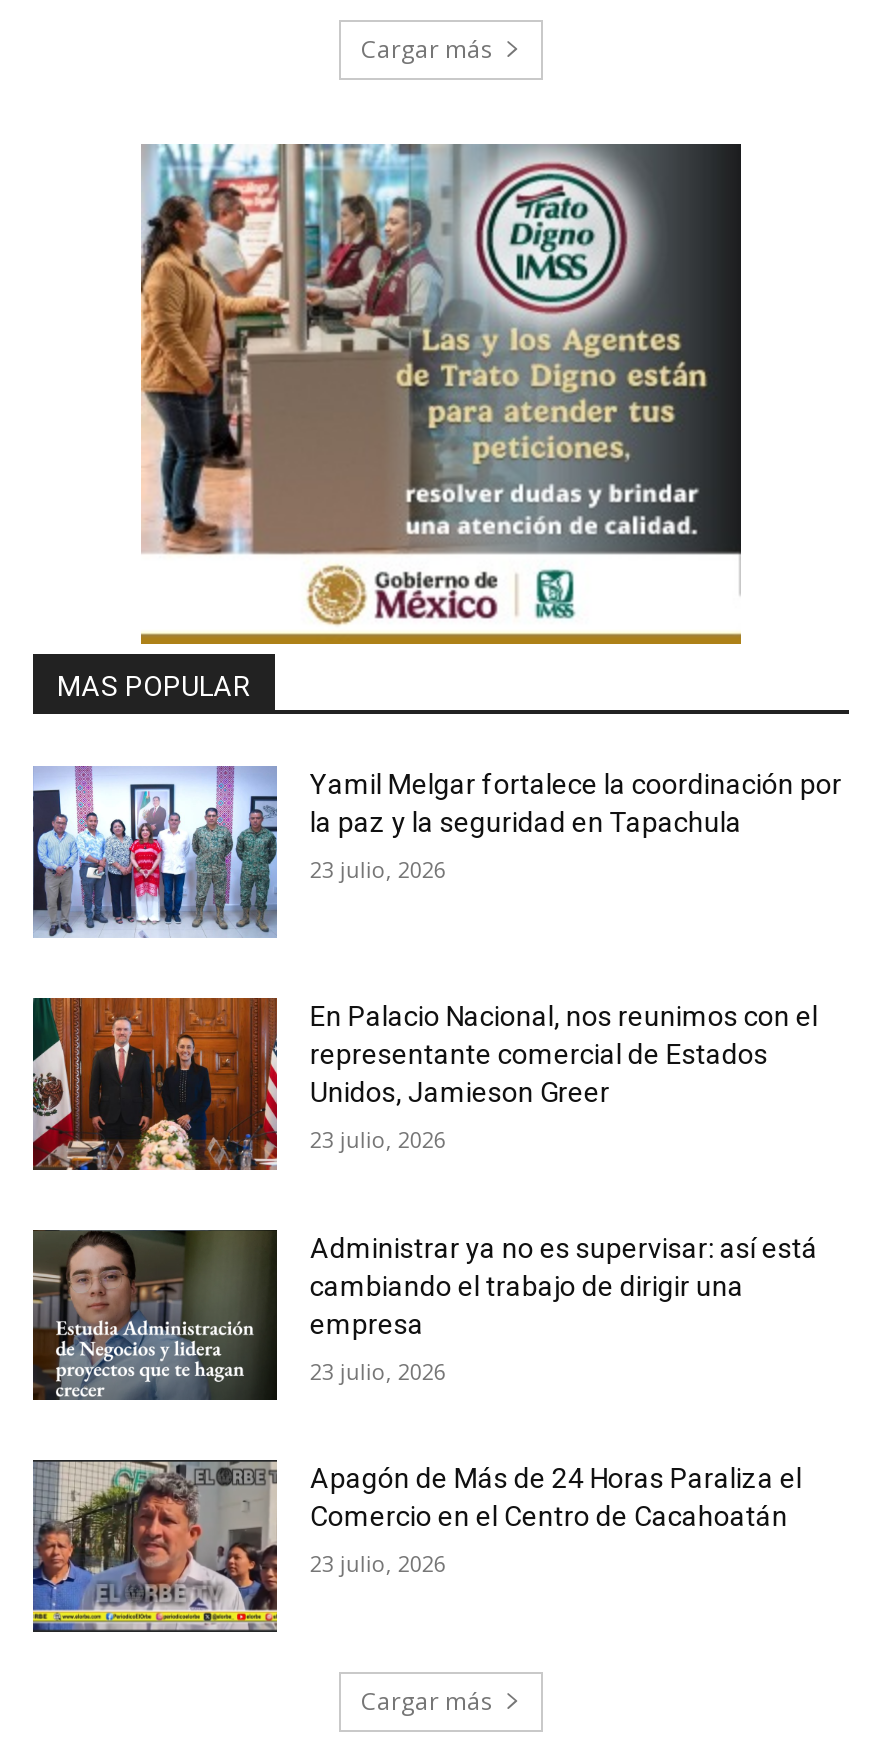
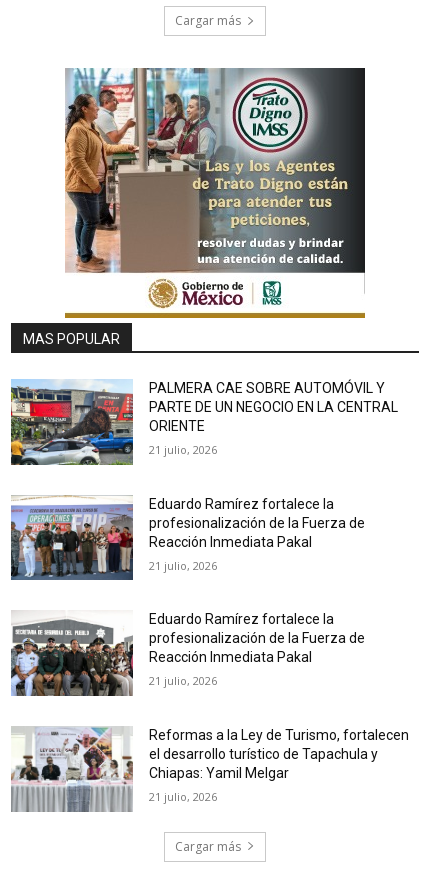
[31,766,842,938] [image] | Yamil Melgar fortalece la coordinación por | la paz y la seguridad en Tapachula -> [10,380,398,466] [image] | PALMERA CAE SOBRE AUTOMÓVIL Y | PARTE DE UN NEGOCIO EN LA CENTRAL | ORIENTE
[310,854,446,884] 23 julio, 2026 -> [149,442,217,457] 21 julio, 2026
[31,996,818,1172] [image] | En Palacio Nacional, nos reunimos con el | representante comercial de Estados | Unidos, Jamieson Greer -> [10,495,365,581] [image] | Eduardo Ramírez fortalece la | profesionalización de la Fuerza de | Reacción Inmediata Pakal
[310,1123,446,1153] 23 julio, 2026 -> [149,558,217,573] 21 julio, 2026
[31,1228,818,1402] [image] | Administrar ya no es supervisar: así está | cambiando el trabajo de dirigir una | empresa -> [10,611,365,697] [image] | Eduardo Ramírez fortalece la | profesionalización de la Fuerza de | Reacción Inmediata Pakal
[310,1355,446,1385] 23 julio, 2026 -> [149,673,217,688] 21 julio, 2026
[31,1458,802,1632] [image] | Apagón de Más de 24 Horas Paraliza el | Comercio en el Centro de Cacahoatán -> [11,726,409,812] [image] | Reformas a la Ley de Turismo, fortalecen | el desarrollo turístico de Tapachula y | Chiapas: Yamil Melgar
[310,1548,446,1578] 23 julio, 2026 -> [149,789,217,804] 21 julio, 2026

